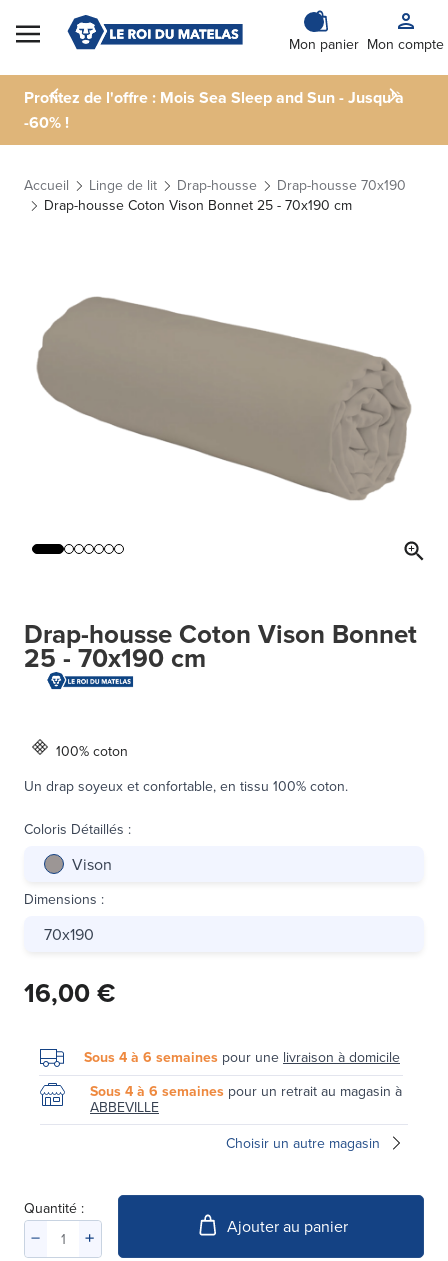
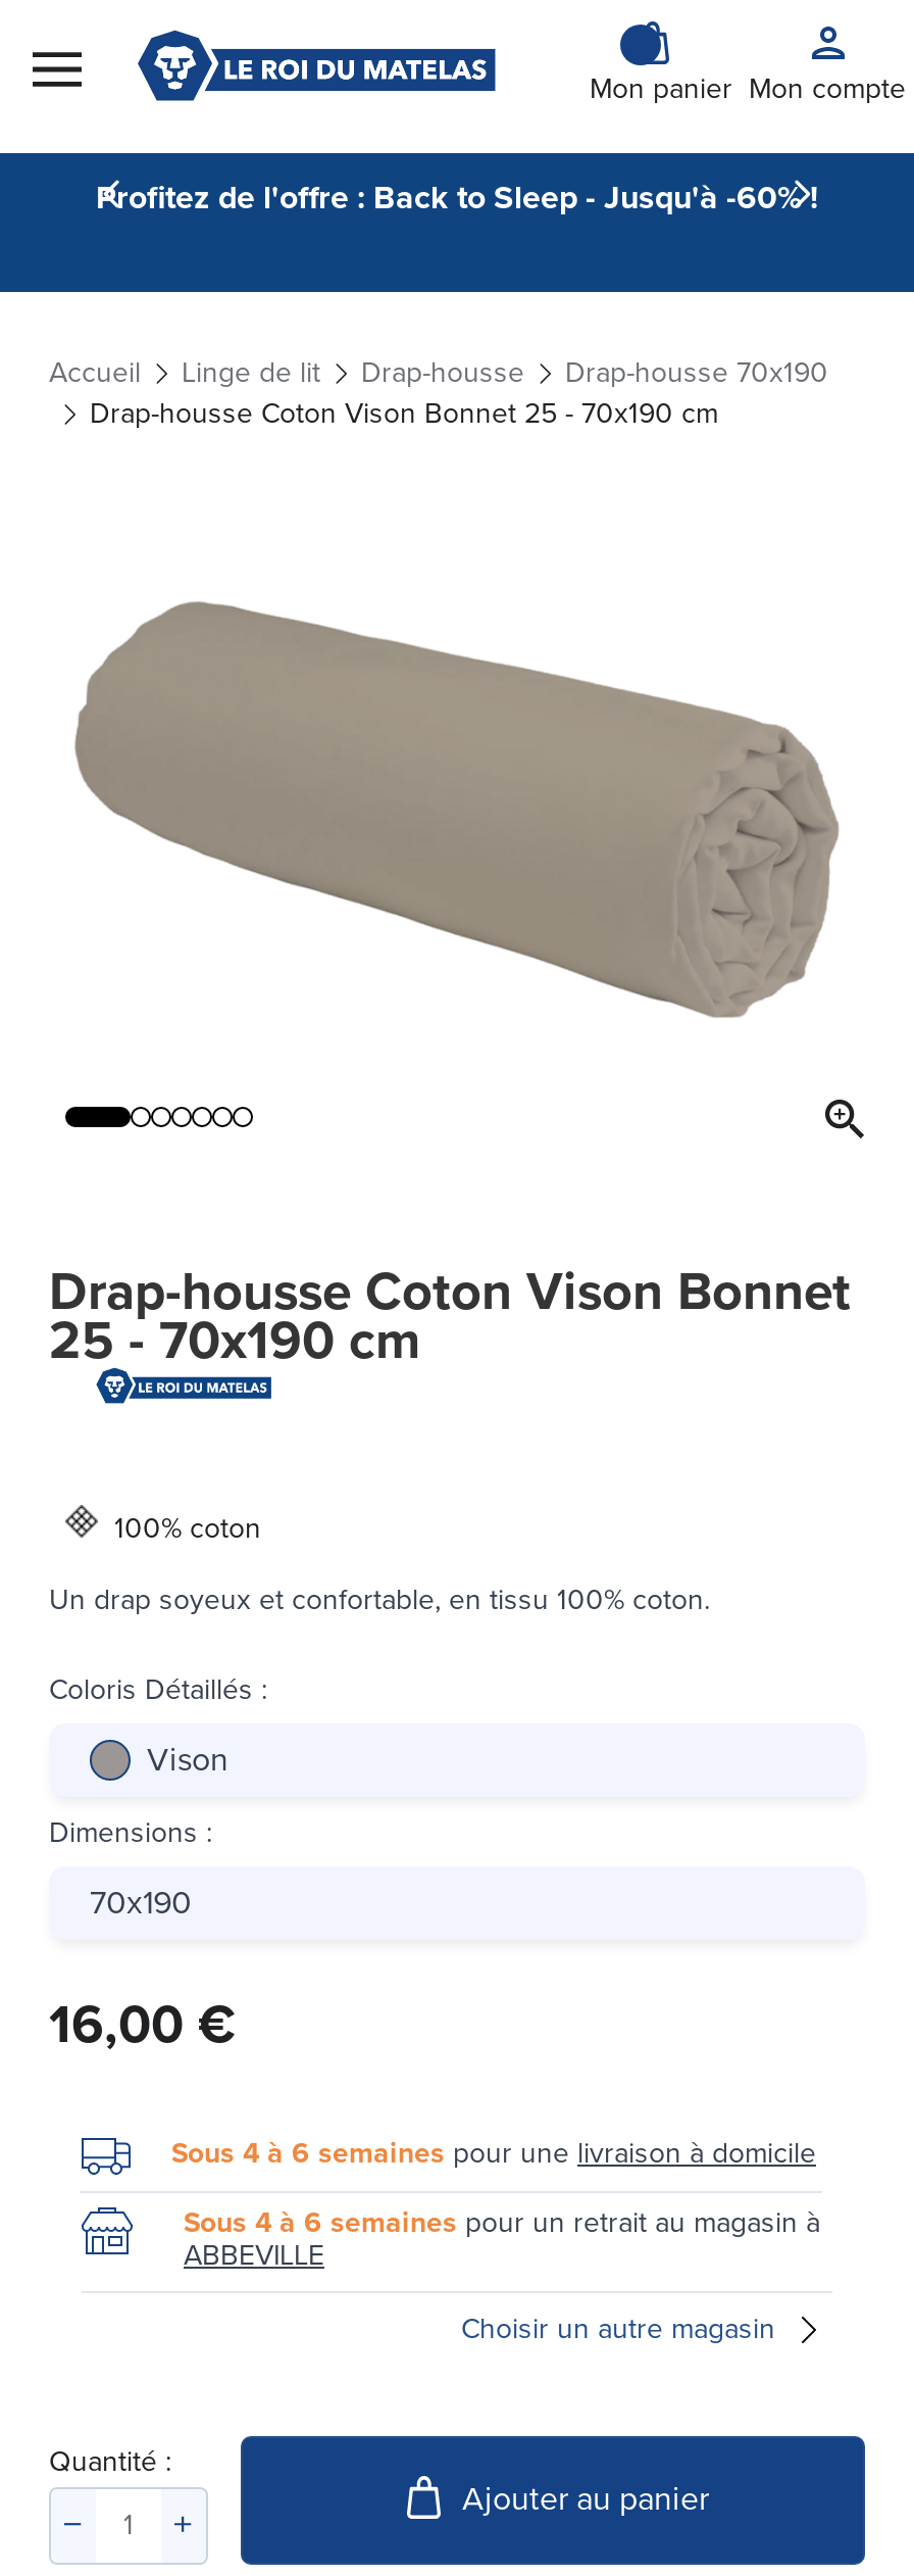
[24,86,404,134] Profitez de l'offre : Mois Sea Sleep and Sun - Jusqu'à | -60% ! -> [96,174,818,221] Profitez de l'offre : Back to Sleep - Jusqu'à -60% !

